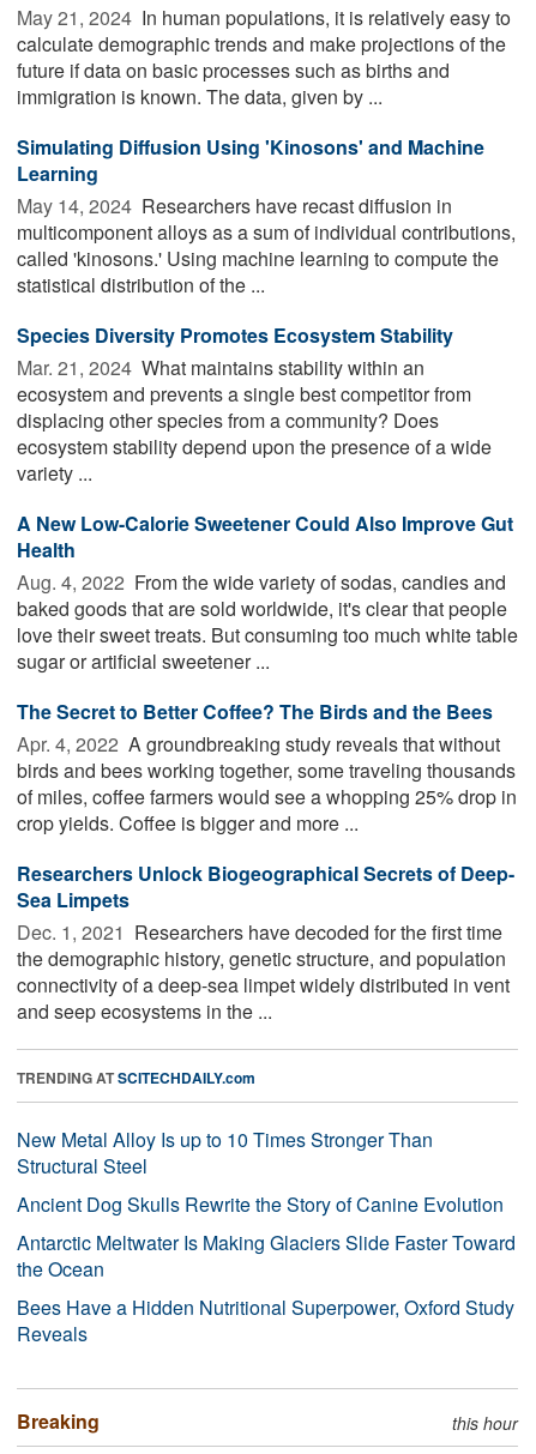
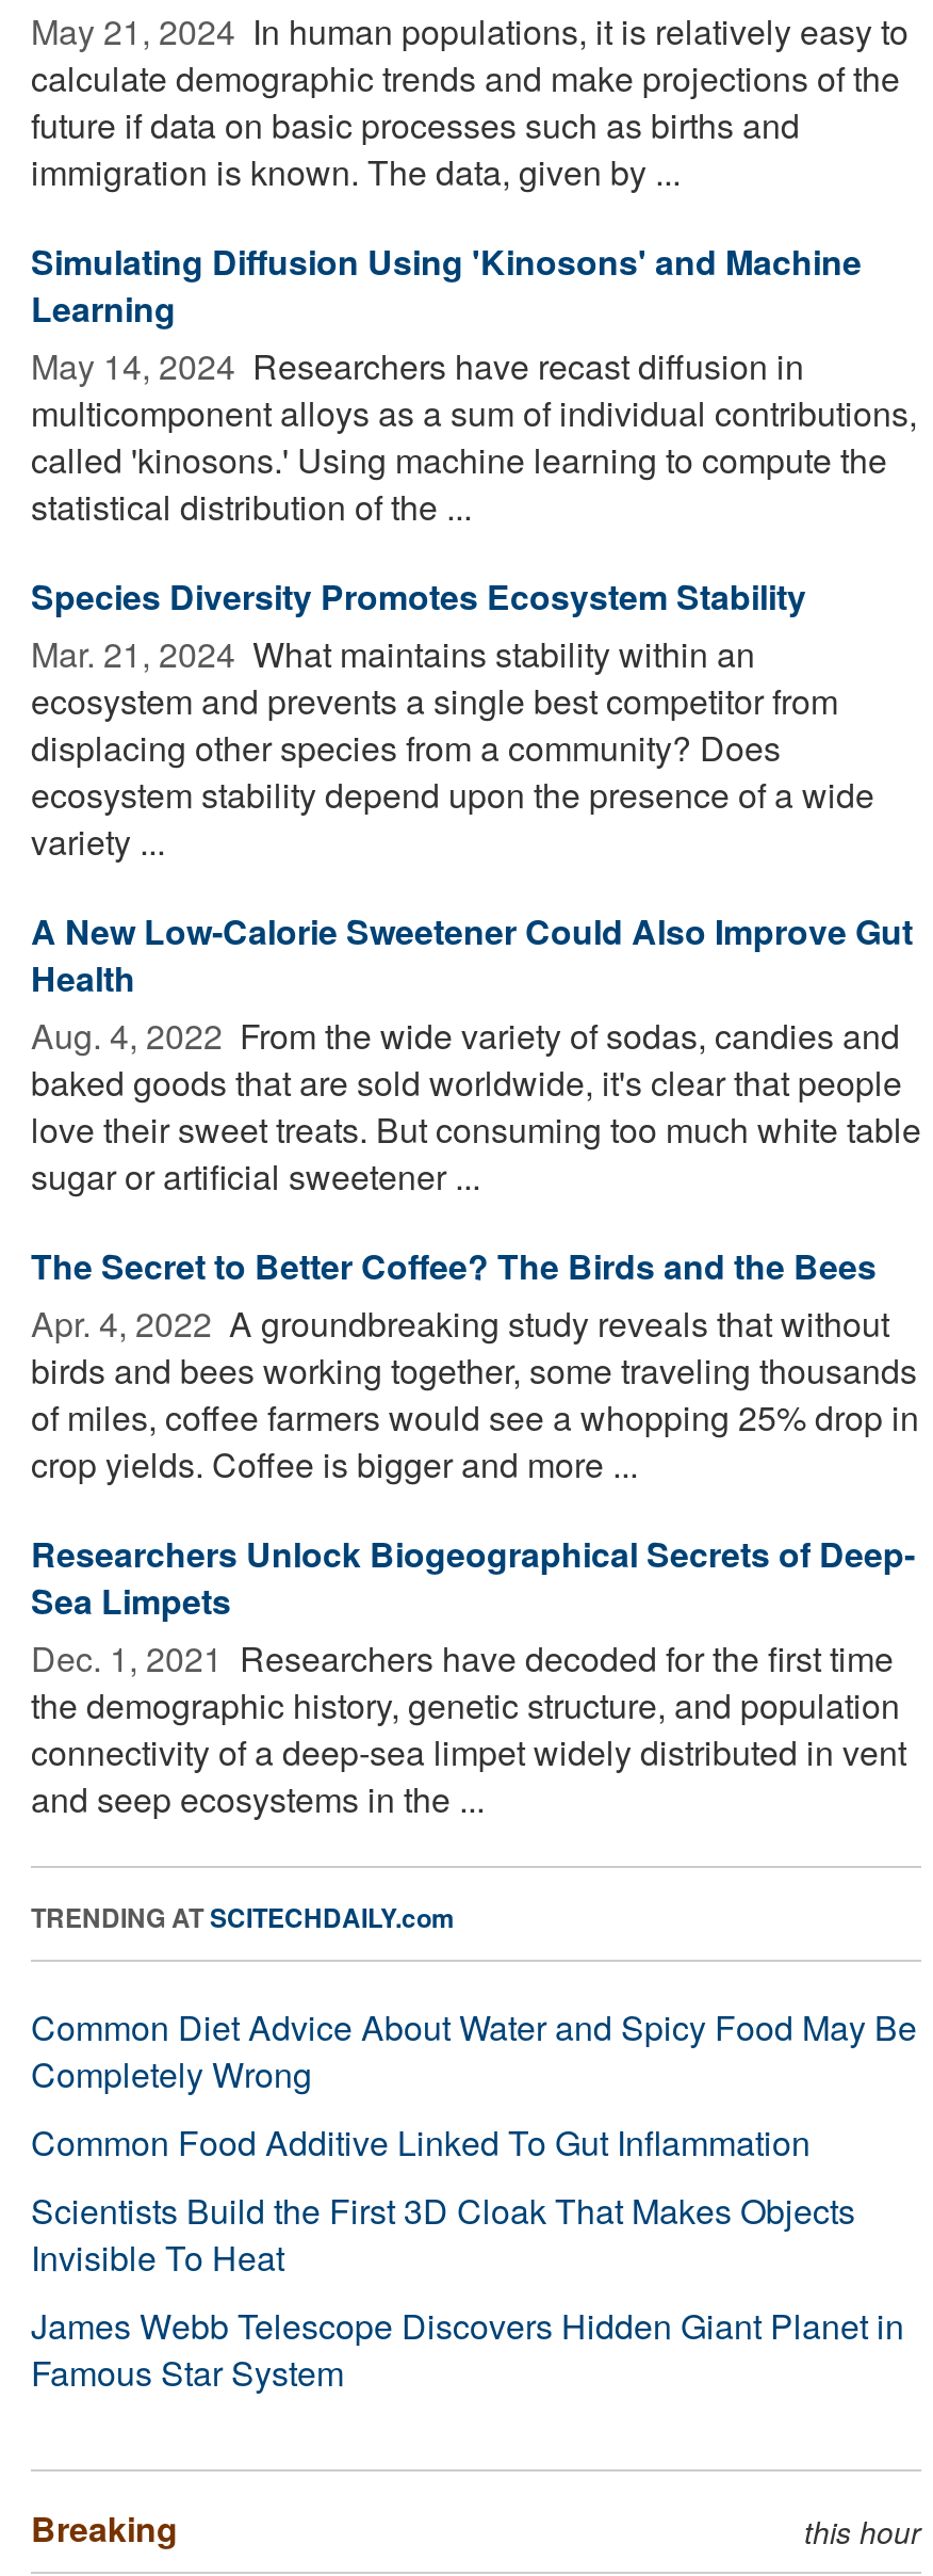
[17,1125,516,1347] New Metal Alloy Is up to 10 Times Stronger Than | Structural Steel | Ancient Dog Skulls Rewrite the Story of Canine Evolution | Antarctic Meltwater Is Making Glaciers Slide Faster Toward | the Ocean | Bees Have a Hidden Nutritional Superpower, Oxford Study | Reveals -> [31,2002,917,2396] Common Diet Advice About Water and Spicy Food May Be | Completely Wrong | Common Food Additive Linked To Gut Inflammation | Scientists Build the First 3D Cloak That Makes Objects | Invisible To Heat | James Webb Telescope Discovers Hidden Giant Planet in | Famous Star System

